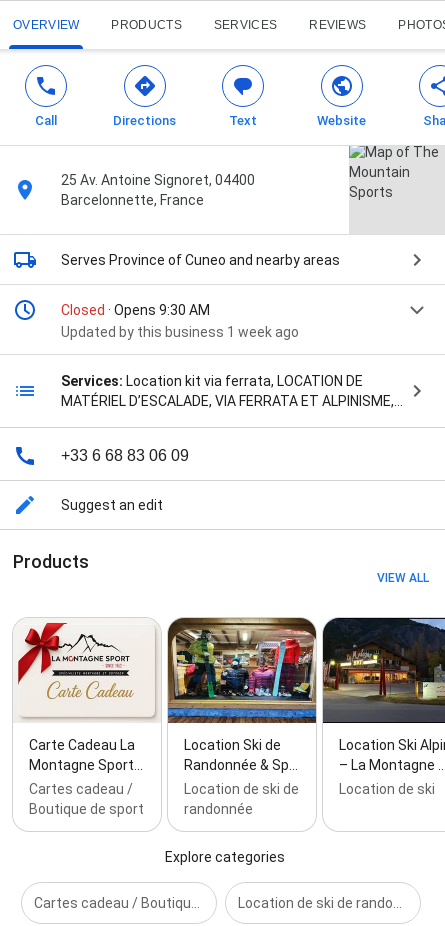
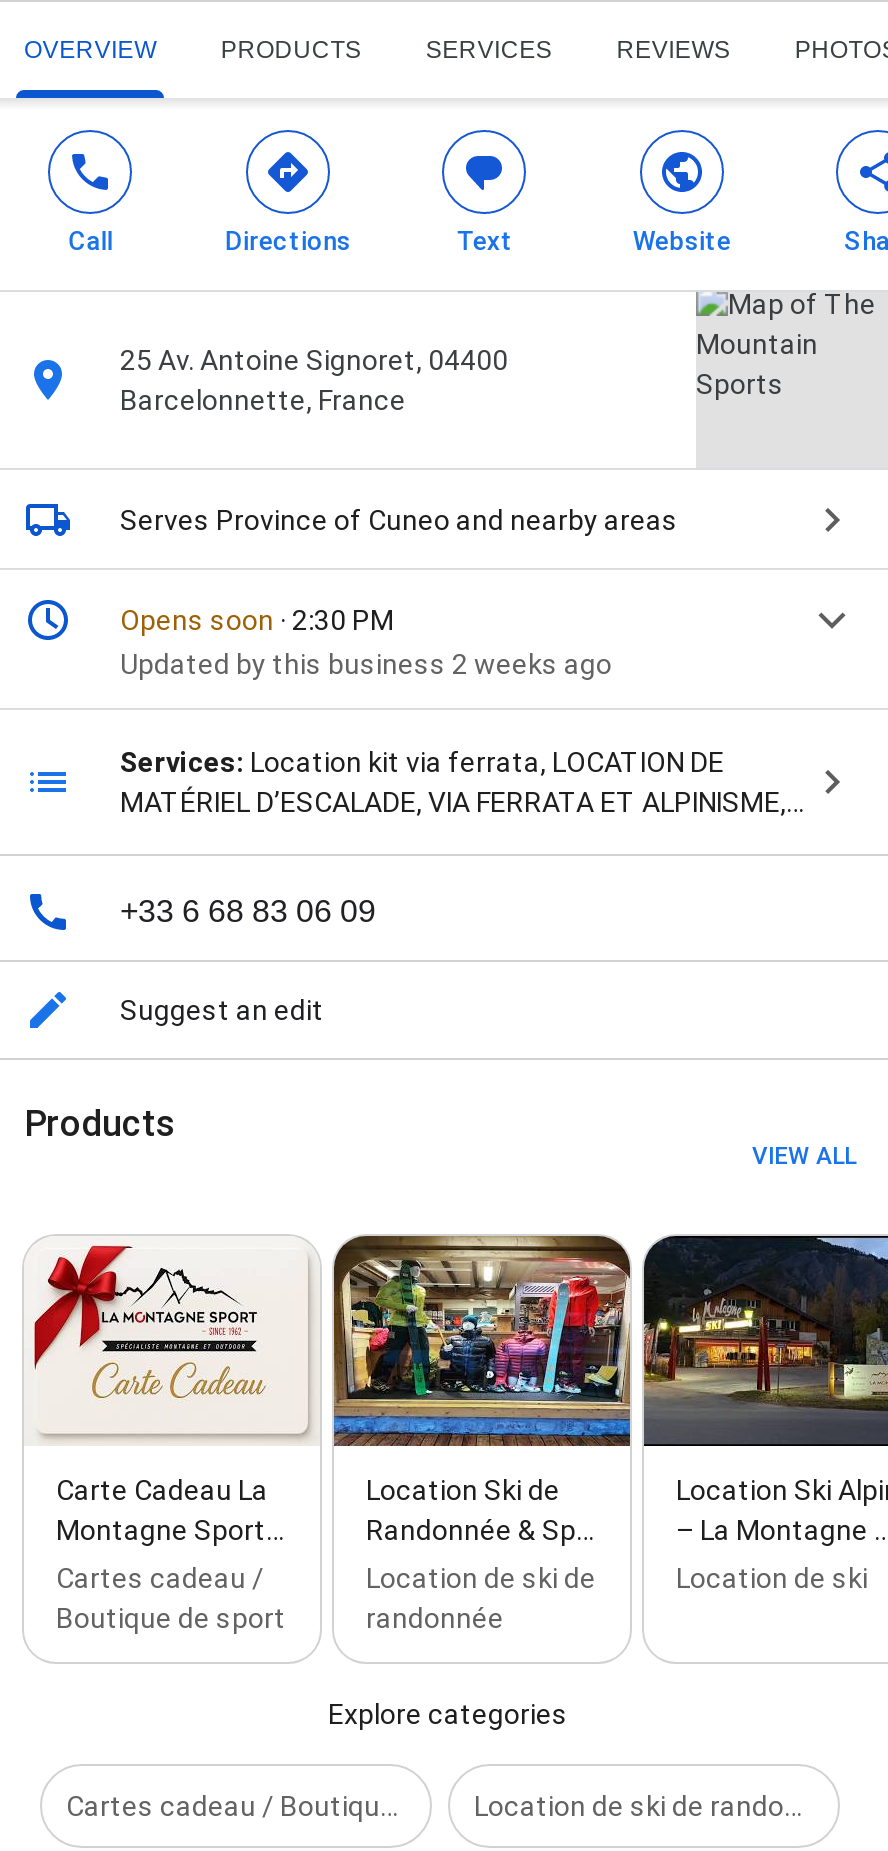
[61,302,299,340] Closed · Opens 9:30 AM | Updated by this business 1 week ago -> [120,604,612,680] Opens soon · 2:30 PM | Updated by this business 2 weeks ago

